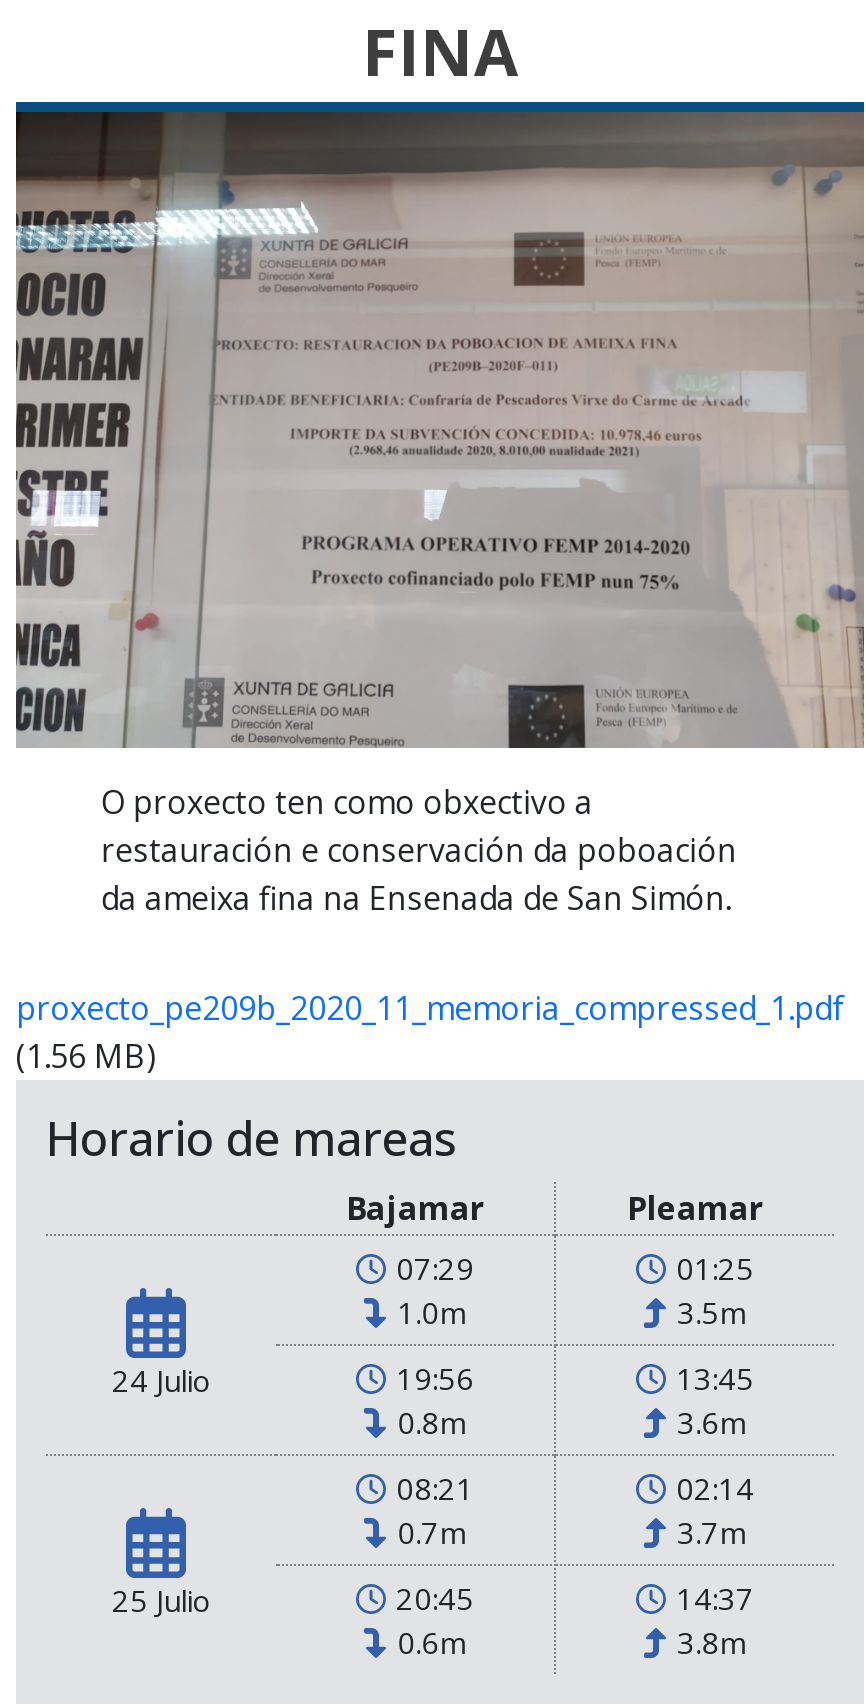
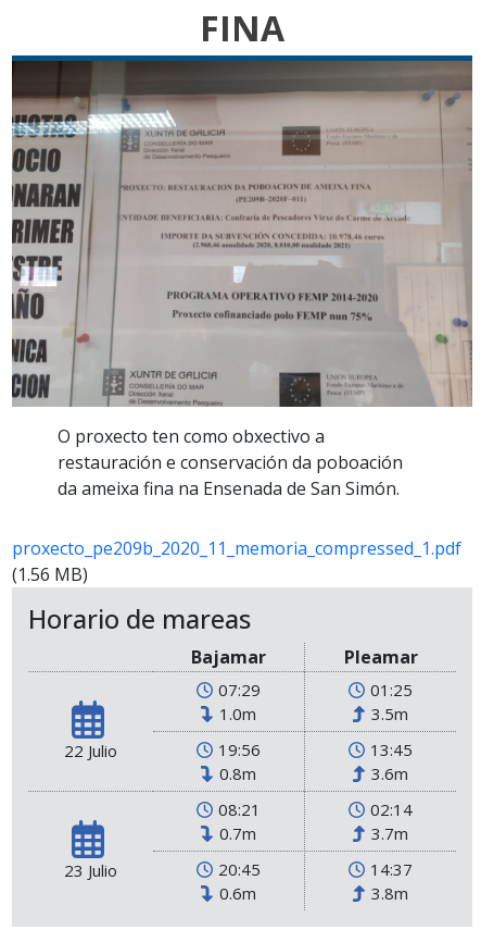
[112,1360,210,1400] 24 Julio -> [64,740,117,761] 22 Julio
[112,1580,210,1620] 25 Julio -> [64,859,117,881] 23 Julio

